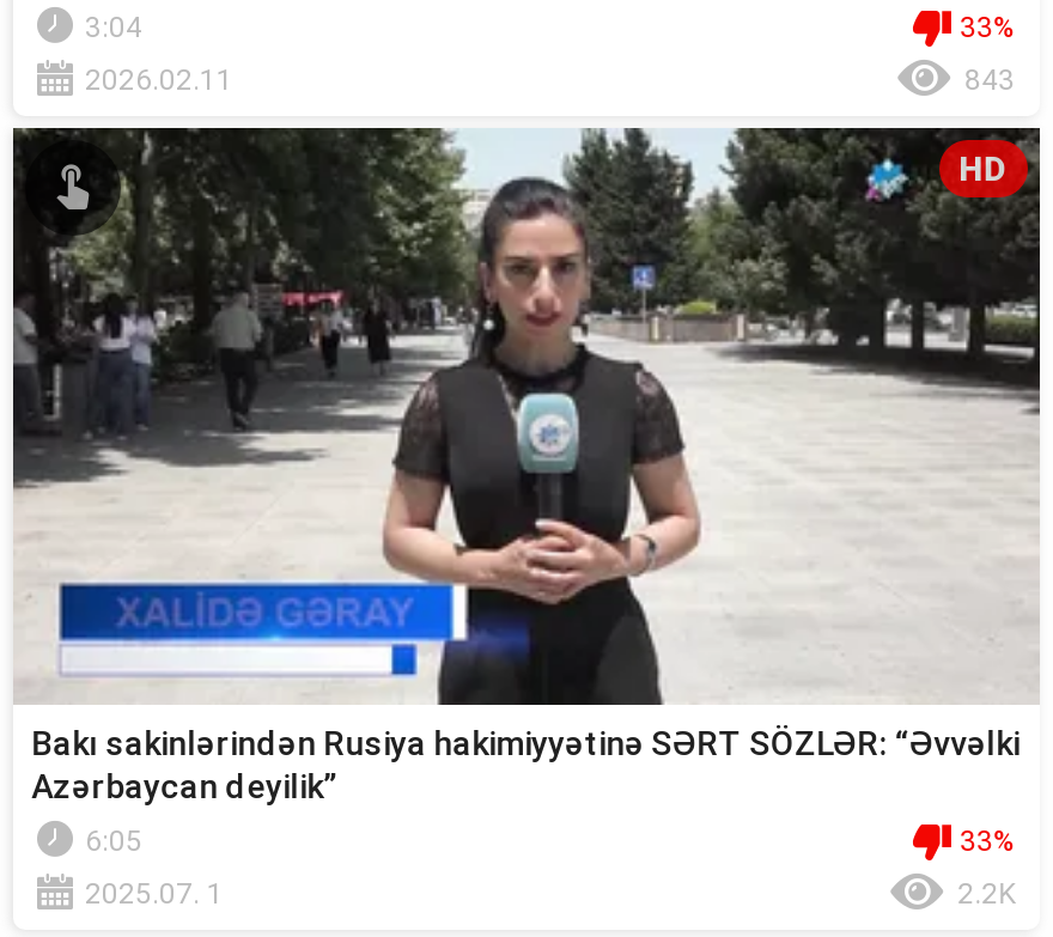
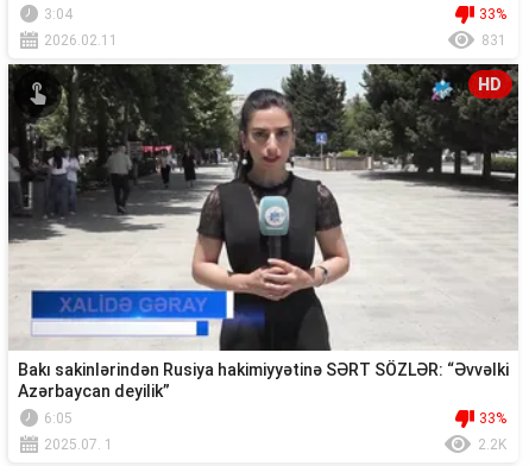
[965,63,1015,96] 843 -> [481,32,506,49] 831

